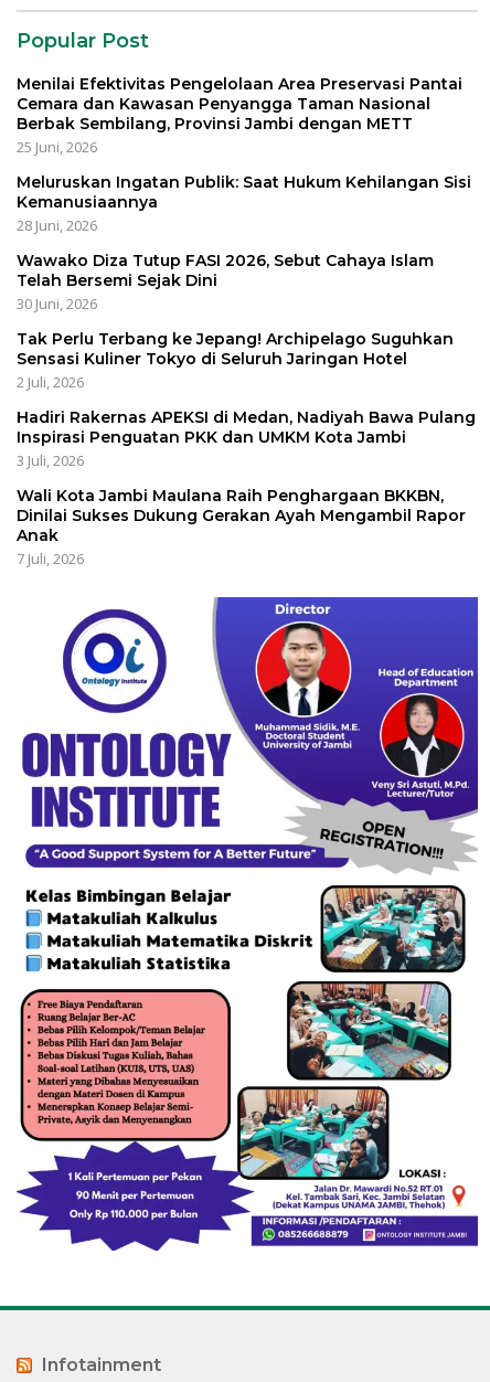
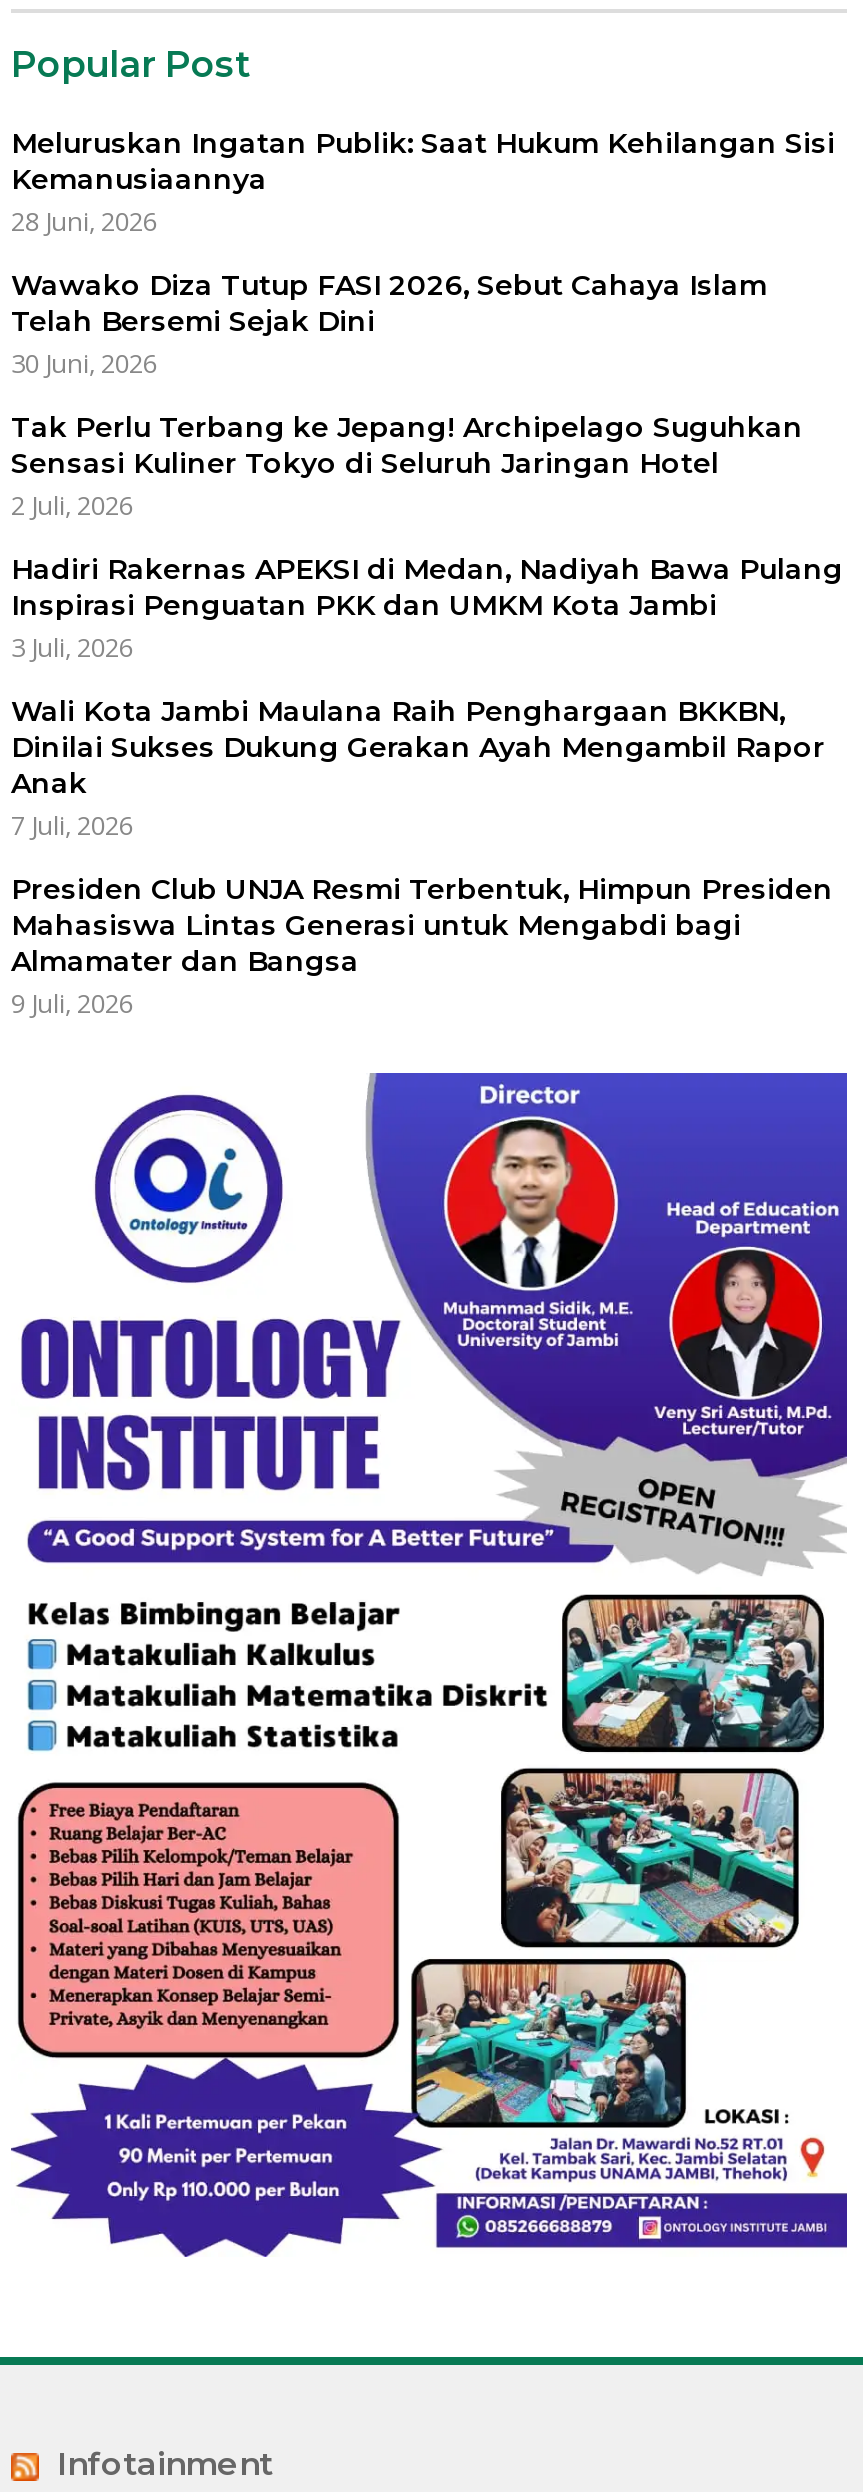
[17,74,462,157] Menilai Efektivitas Pengelolaan Area Preservasi Pantai | Cemara dan Kawasan Penyangga Taman Nasional | Berbak Sembilang, Provinsi Jambi dengan METT | 25 Juni, 2026 -> none
moved [17,172,476,568] -> [11,125,843,843]: Meluruskan Ingatan Publik: Saat Hukum Kehilangan Sisi | Kemanusiaannya | 28 Juni, 2026 | ... | Anak | 7 Juli, 2026
none -> [11,871,833,1021] Presiden Club UNJA Resmi Terbentuk, Himpun Presiden | Mahasiswa Lintas Generasi untuk Mengabdi bagi | Almamater dan Bangsa | 9 Juli, 2026

